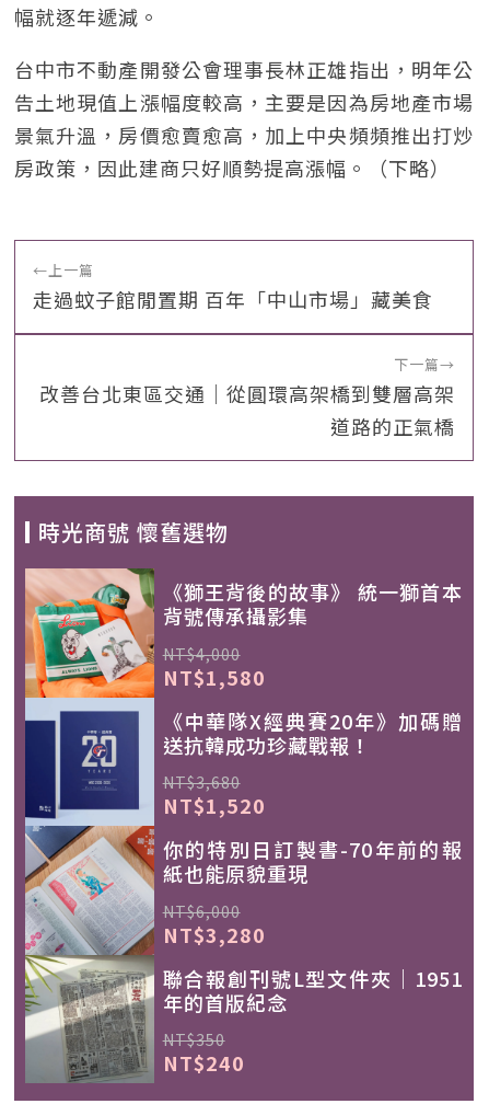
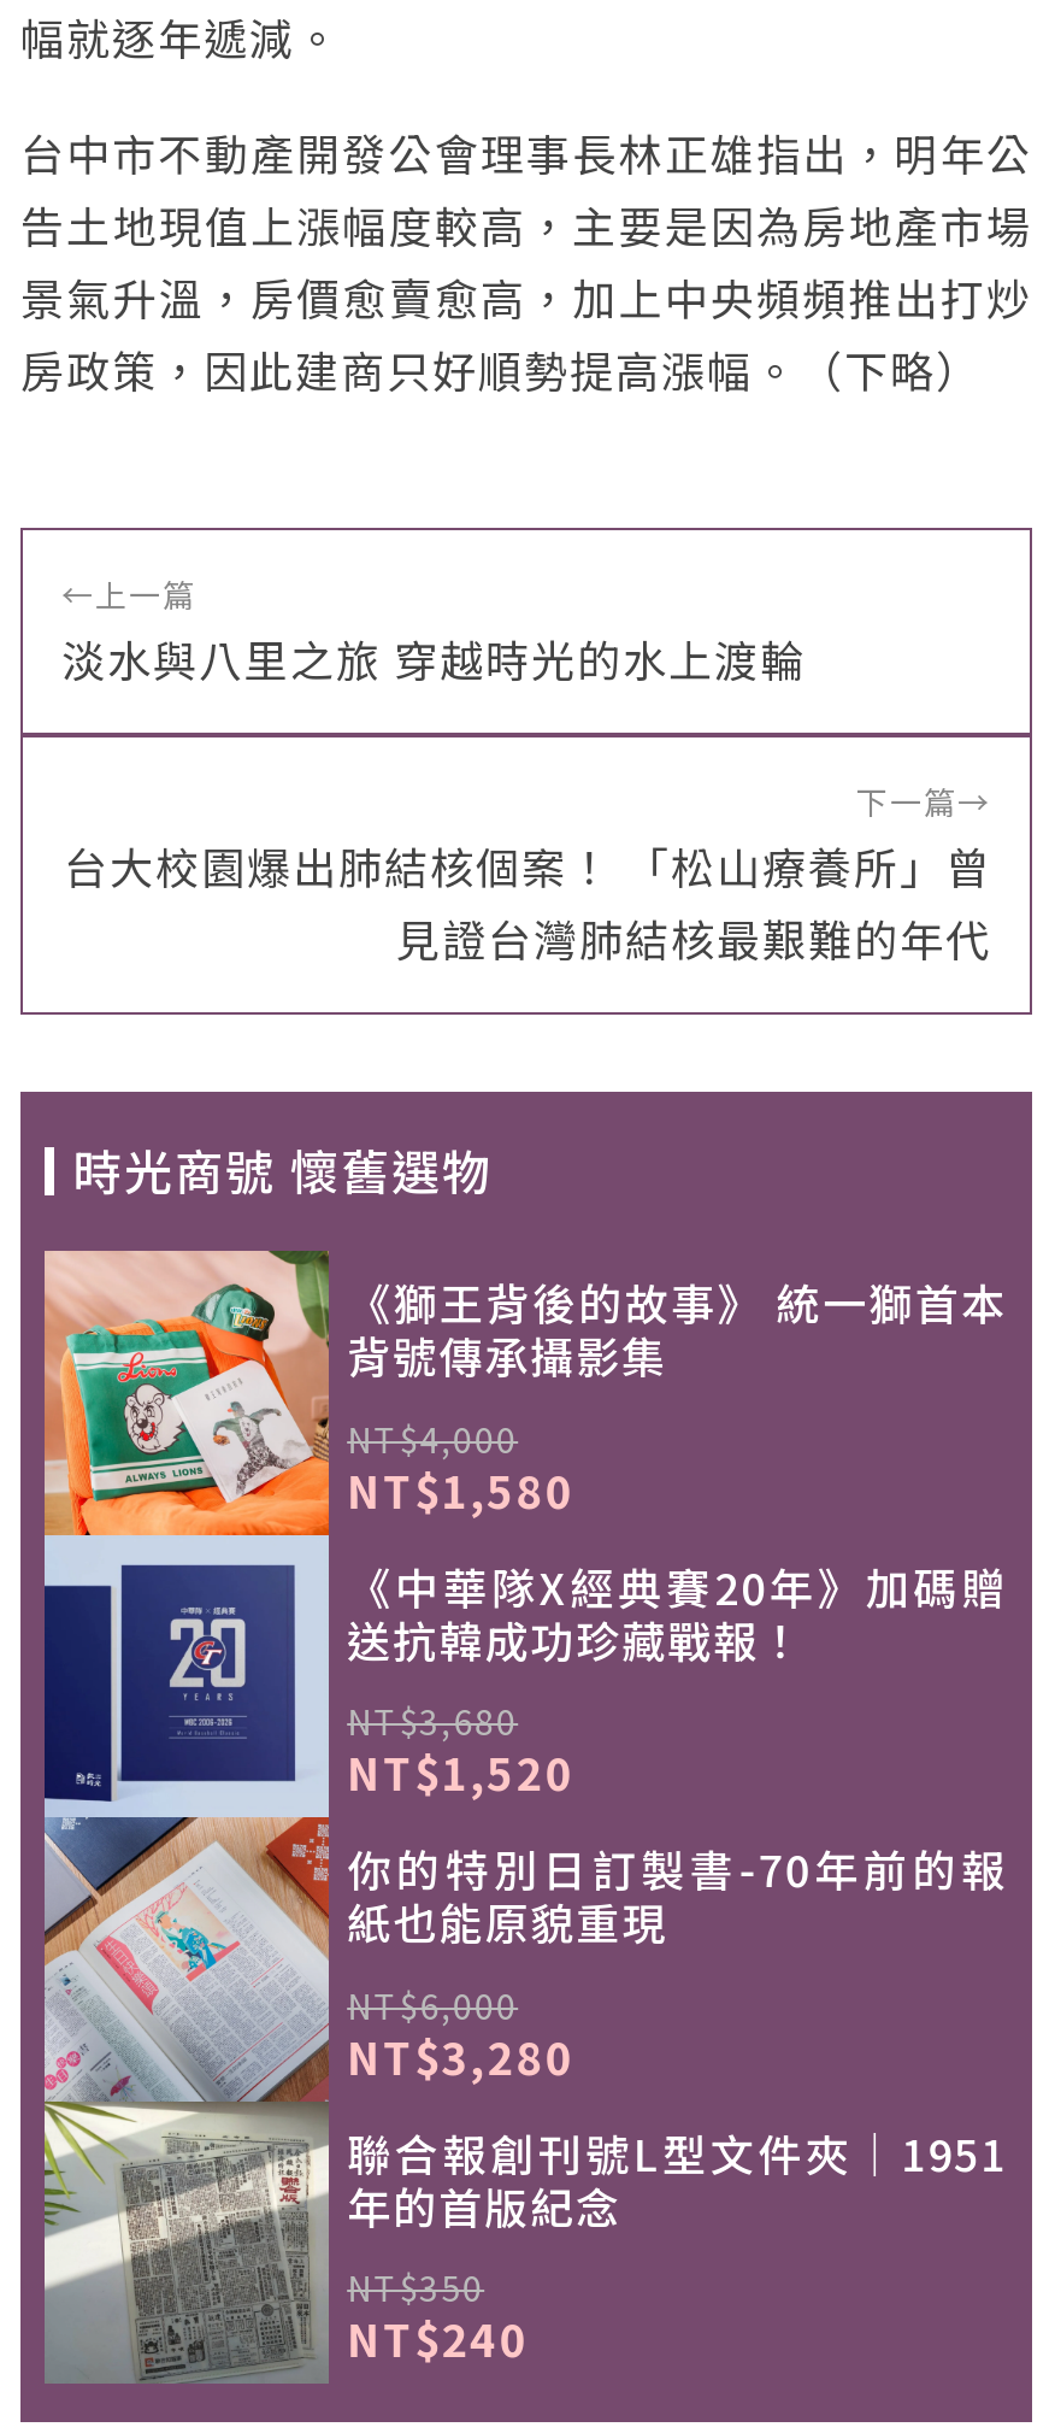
[33,285,433,313] 走過蚊子館閒置期 百年「中山市場」藏美食 -> [61,627,806,689] 淡水與八里之旅 穿越時光的水上渡輪
[39,379,455,440] 改善台北東區交通｜從圓環高架橋到雙層高架 | 道路的正氣橋 -> [64,834,991,969] 台大校園爆出肺結核個案！ 「松山療養所」曾 | 見證台灣肺結核最艱難的年代

